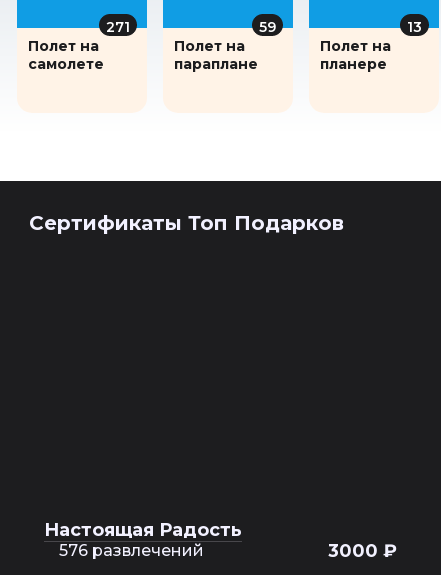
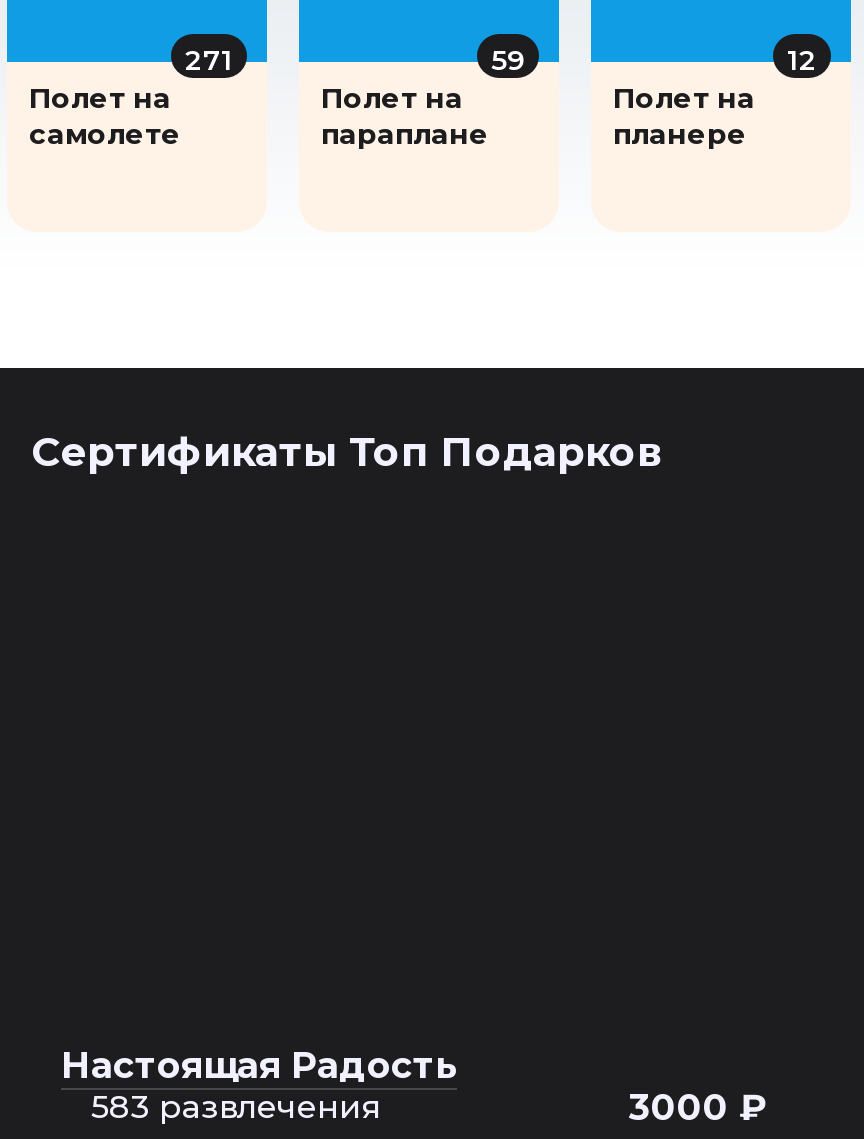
[407,18,422,36] 13 -> [787,42,817,78] 12
[59,541,204,560] 576 развлечений -> [91,1088,381,1126] 583 развлечения

